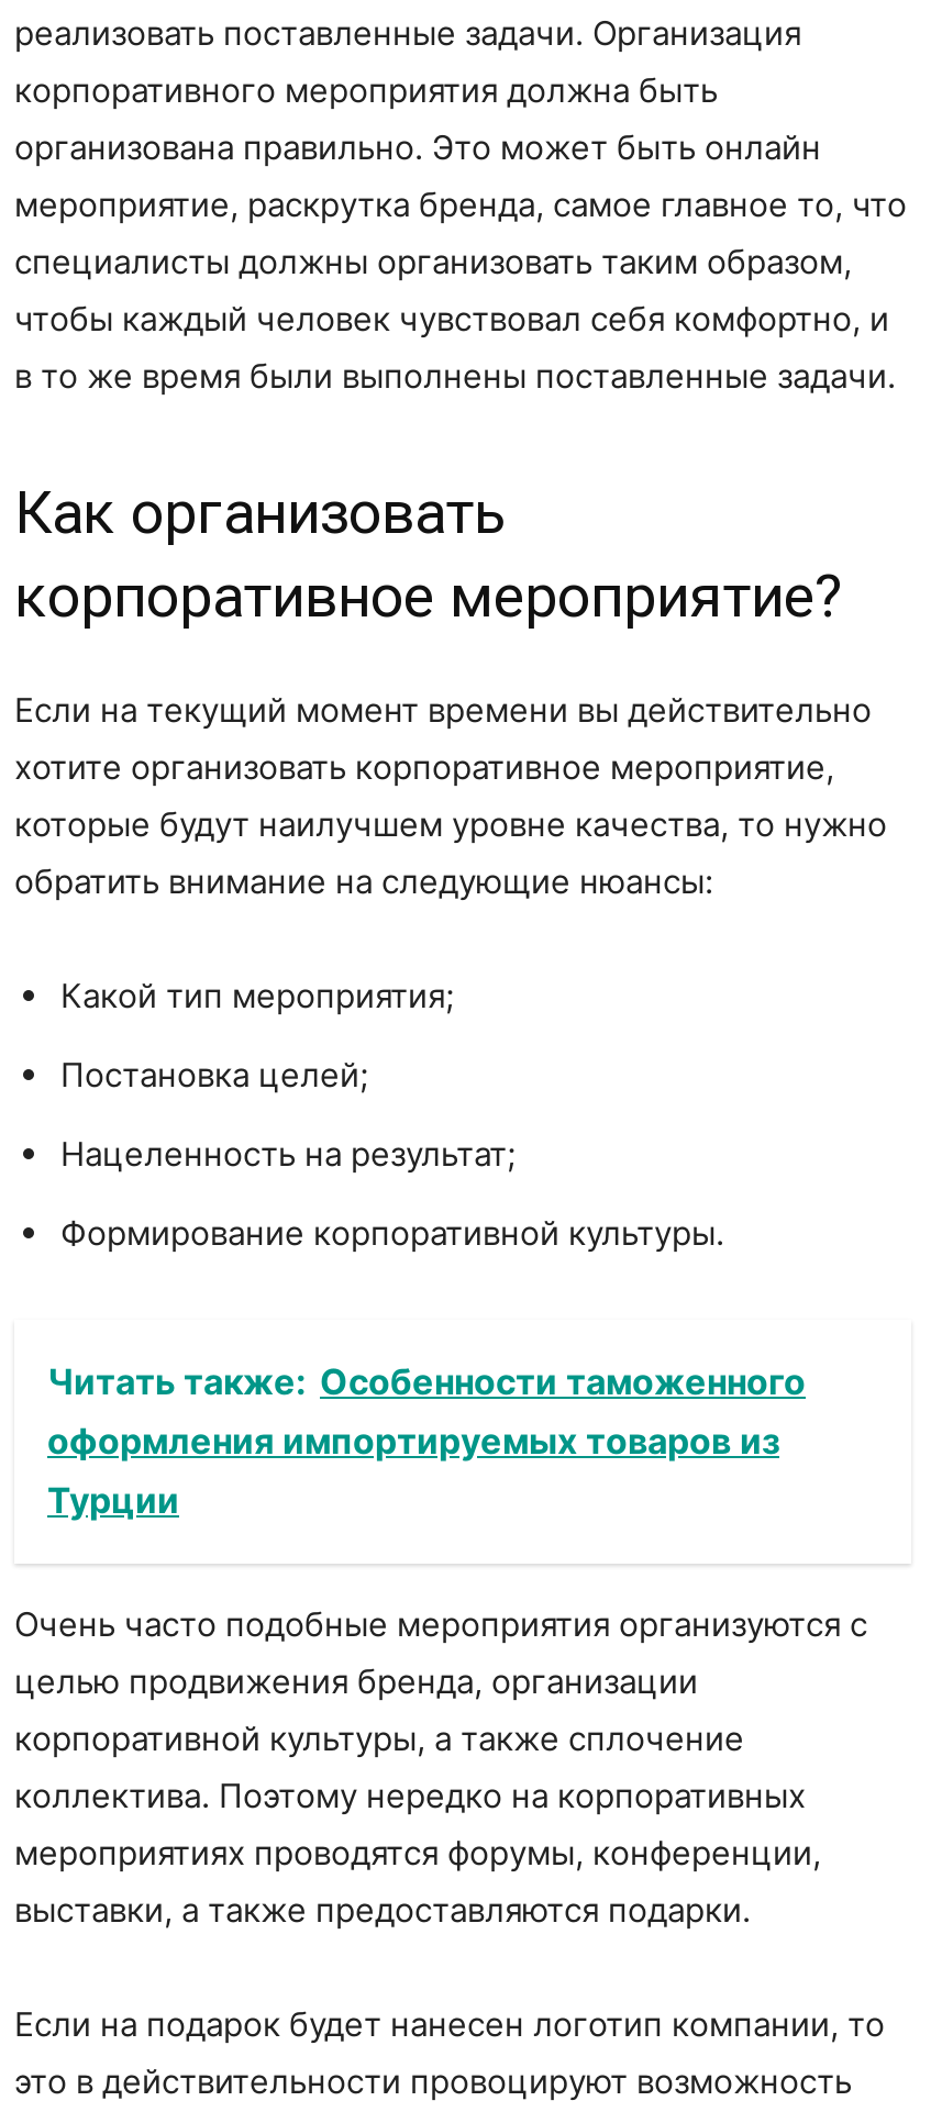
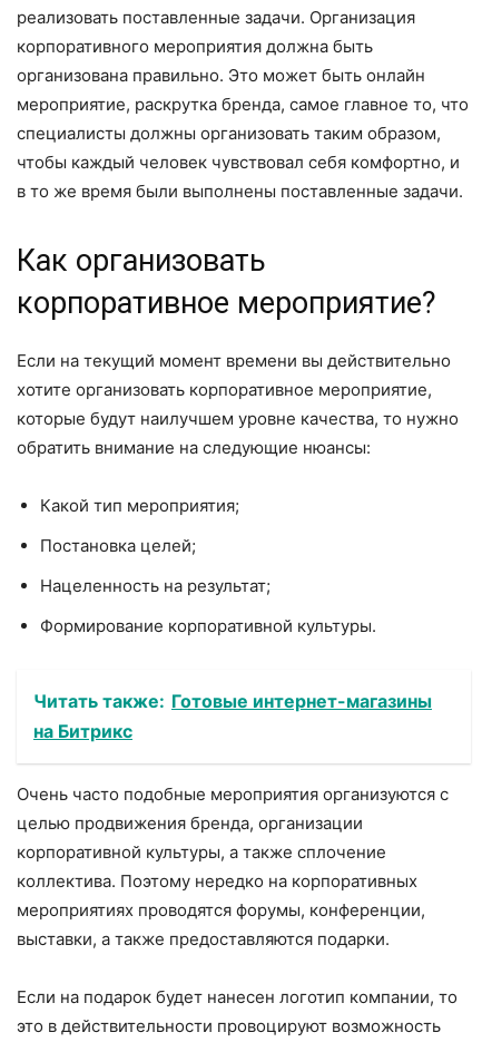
[47,1359,806,1522] Читать также: Особенности таможенного | оформления импортируемых товаров из | Турции -> [33,690,432,742] Читать также: Готовые интернет-магазины | на Битрикс

